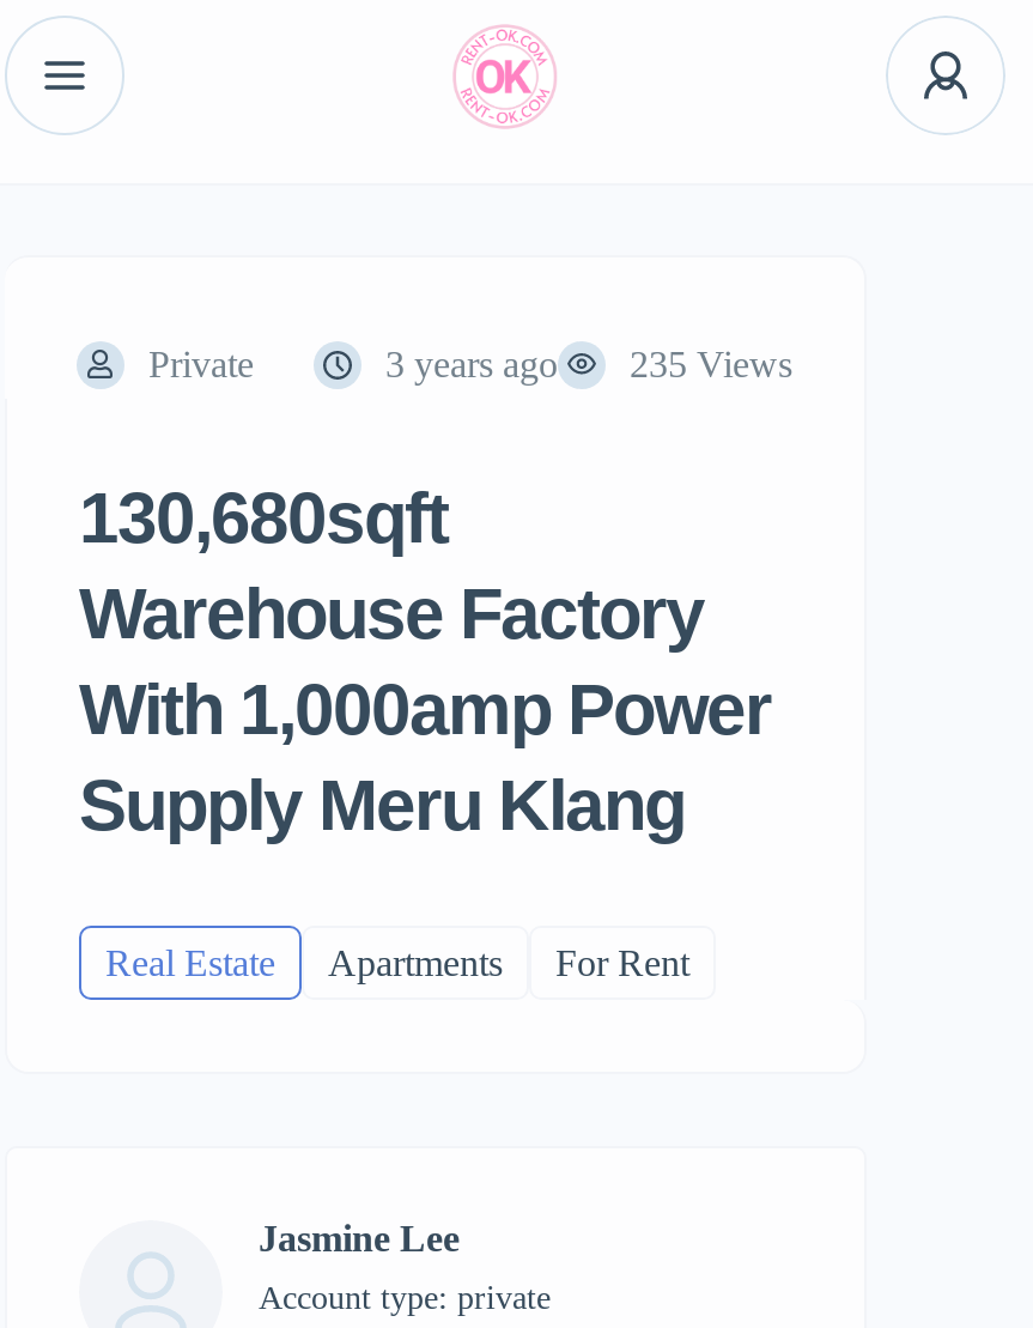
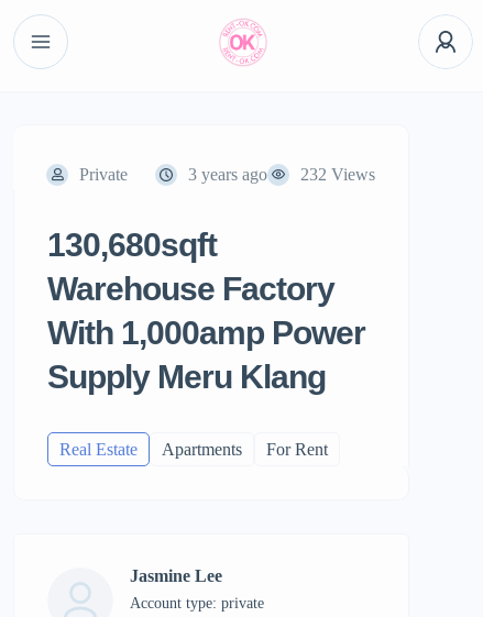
[385,344,792,384] 3 years ago 235 Views -> [188,165,375,184] 3 years ago 232 Views

